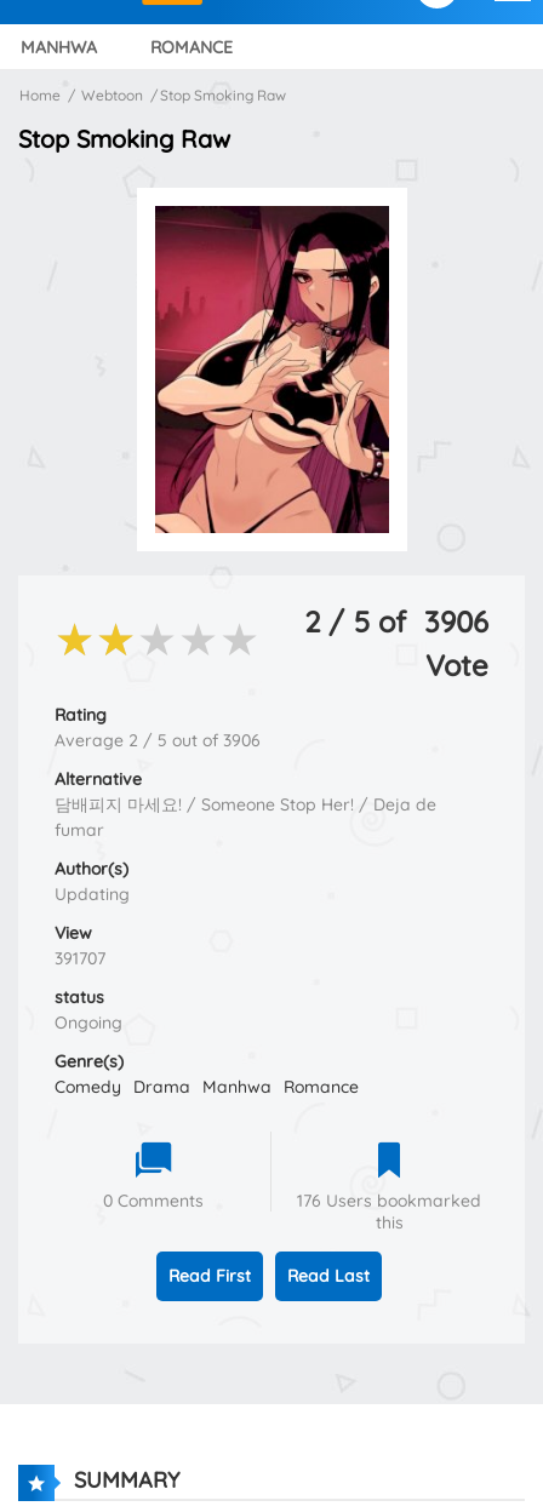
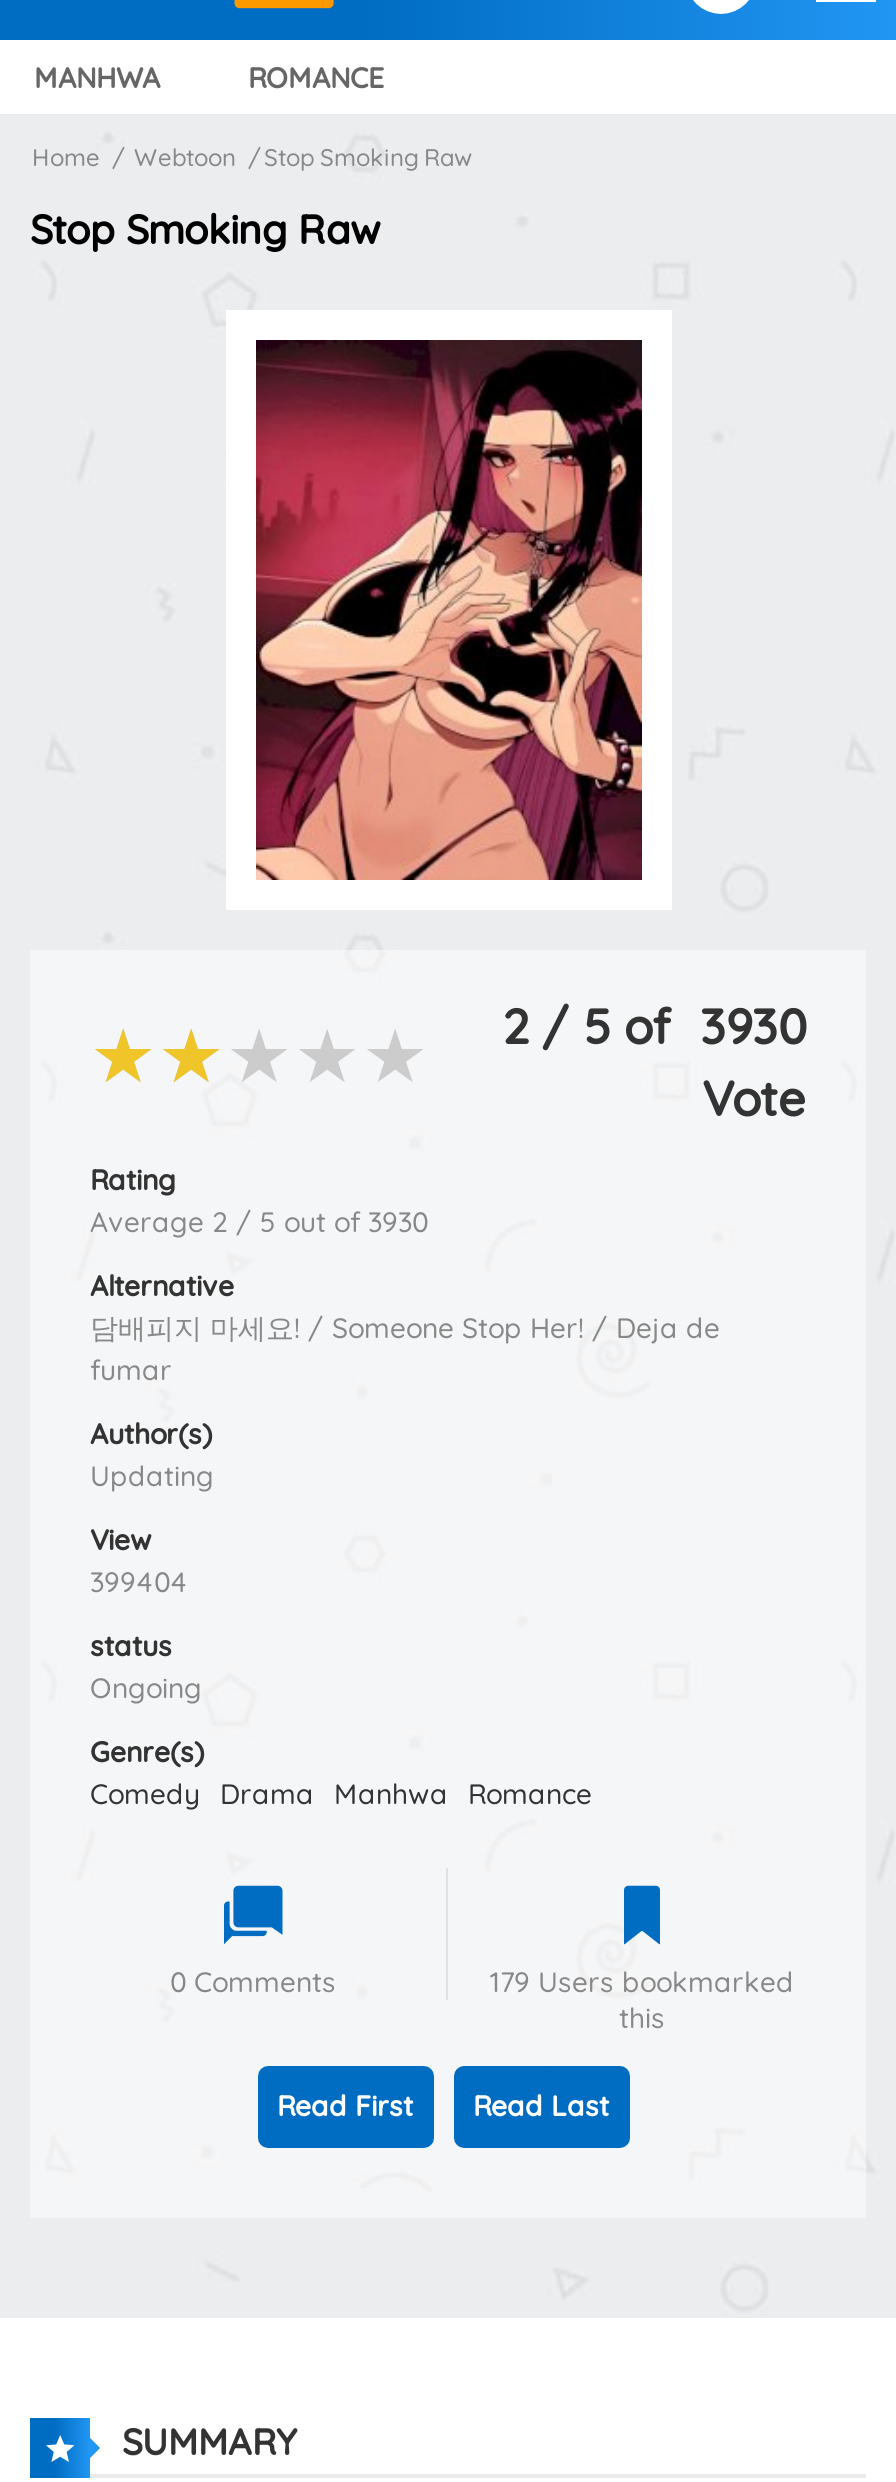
[304,604,488,640] 2 / 5 of 3906 -> [502,997,806,1057] 2 / 5 of 3930
[55,730,261,752] Average 2 / 5 out of 3906 -> [90,1205,428,1241] Average 2 / 5 out of 3930
[55,948,105,970] 391707 -> [90,1565,188,1601] 399404
[297,1190,481,1212] 176 Users bookmarked -> [490,1965,794,2001] 179 Users bookmarked

